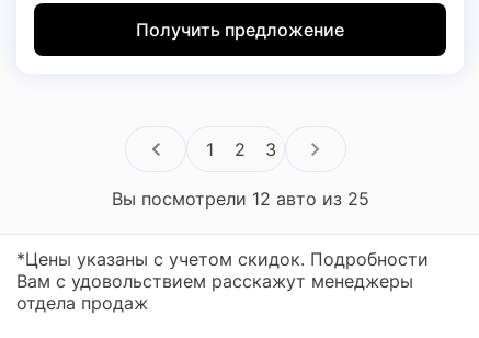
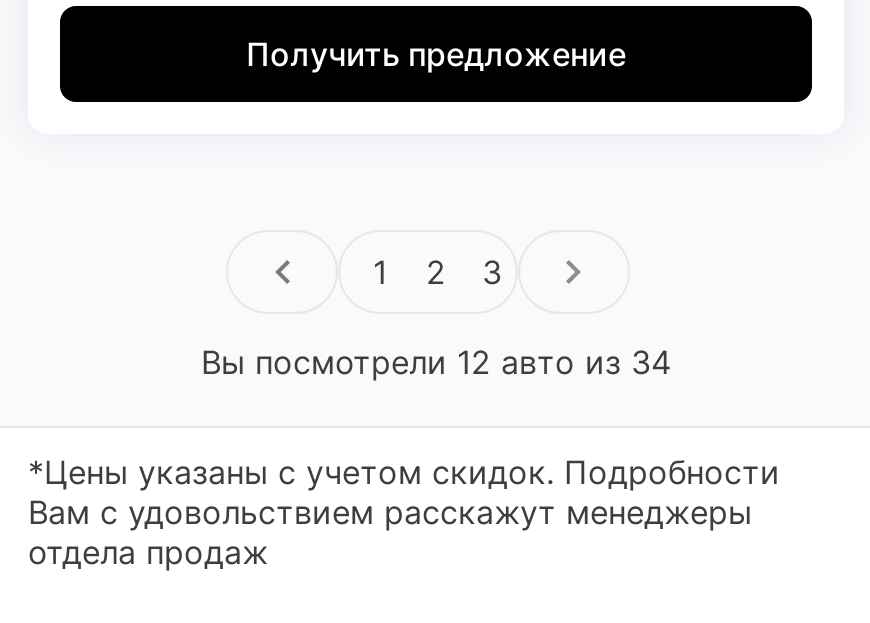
[111,188,369,210] Вы посмотрели 12 авто из 25 -> [201,342,671,382] Вы посмотрели 12 авто из 34

